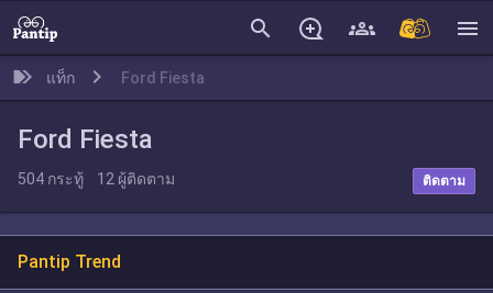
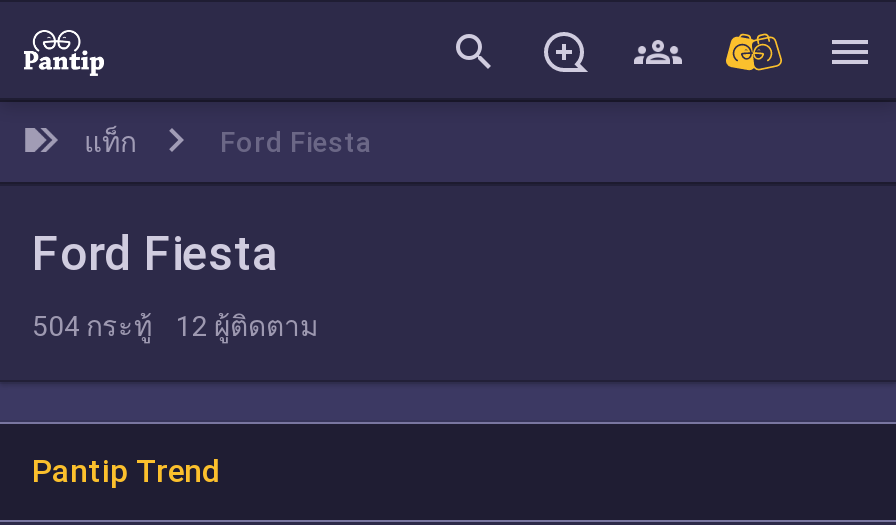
[423,173,465,189] ติดตาม -> none

